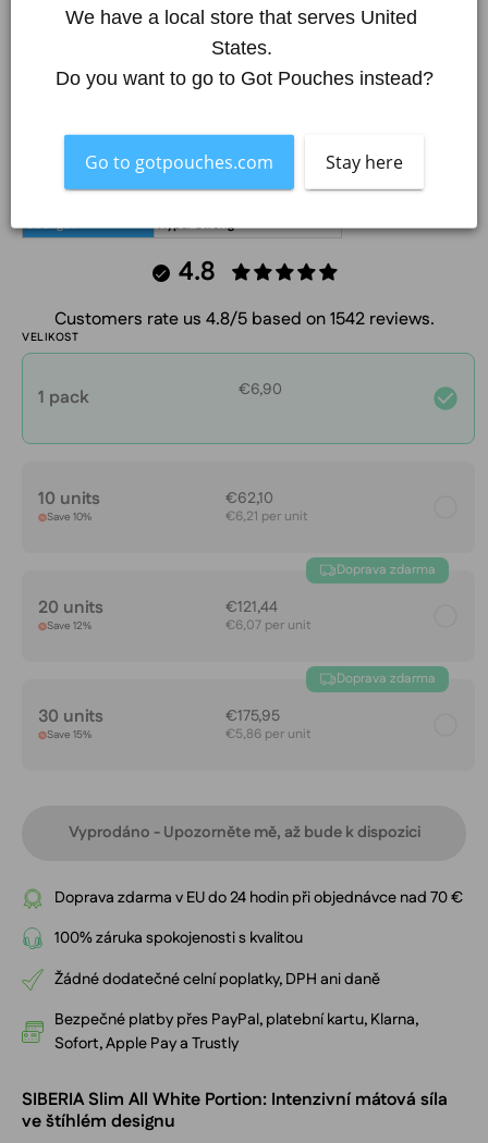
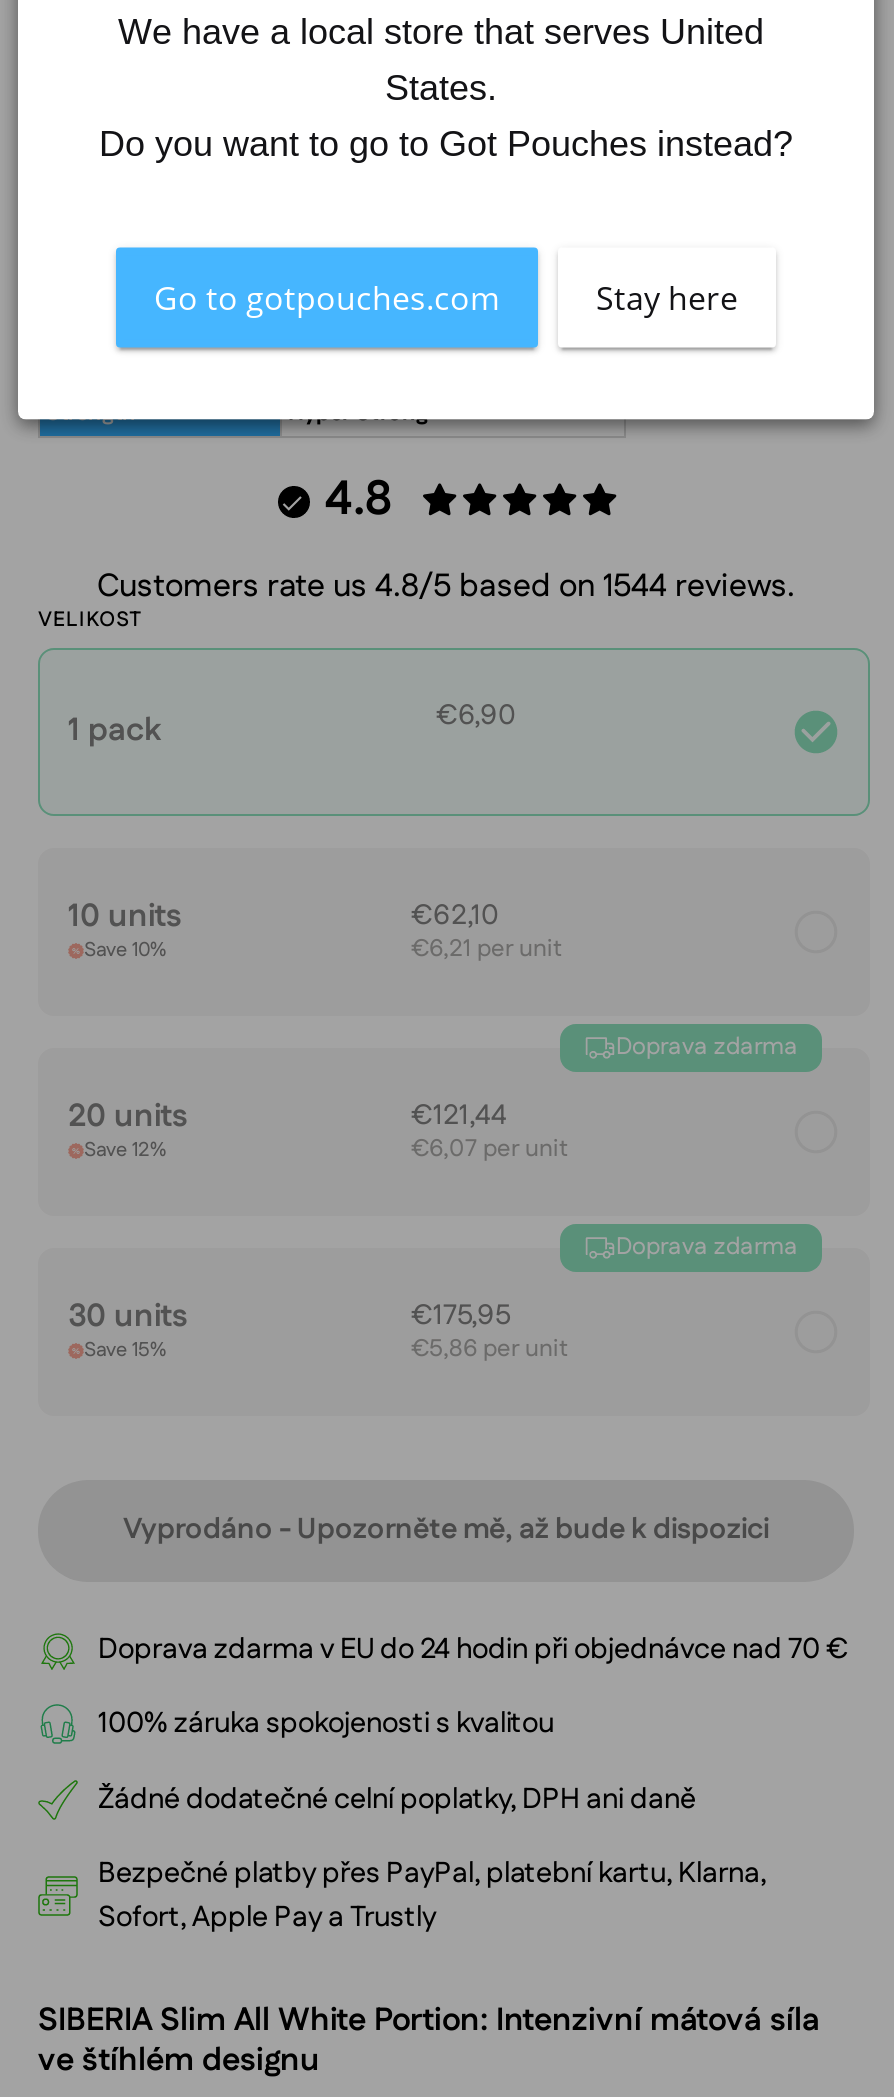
[54,306,434,331] Customers rate us 4.8/5 based on 1542 reviews. -> [97,563,795,609] Customers rate us 4.8/5 based on 1544 reviews.

